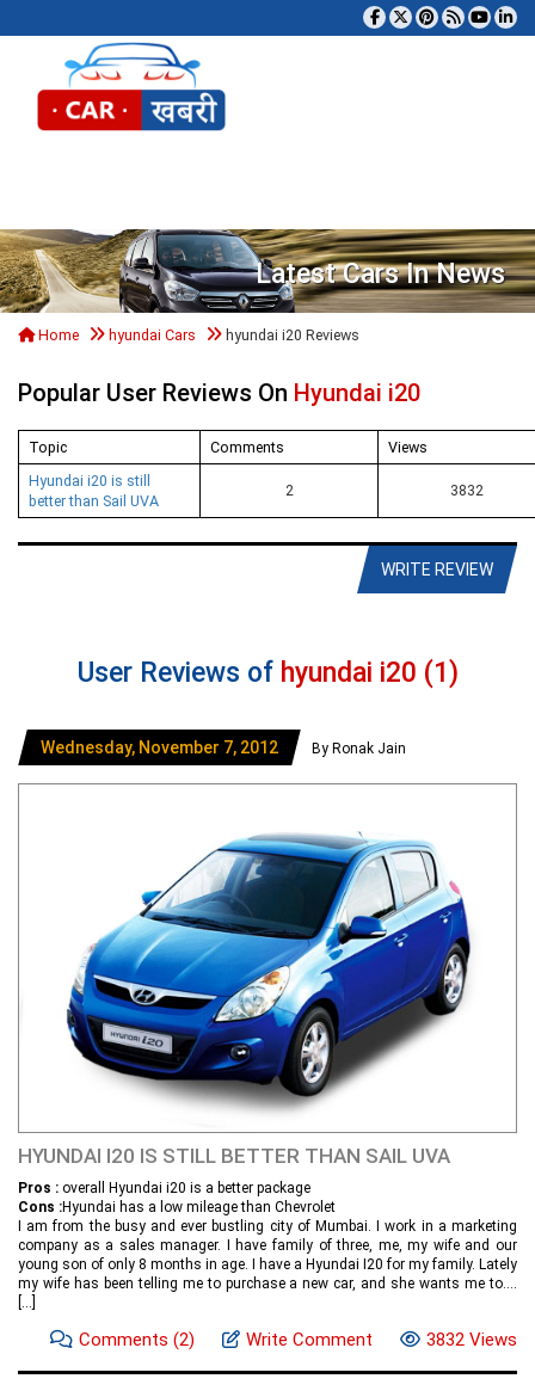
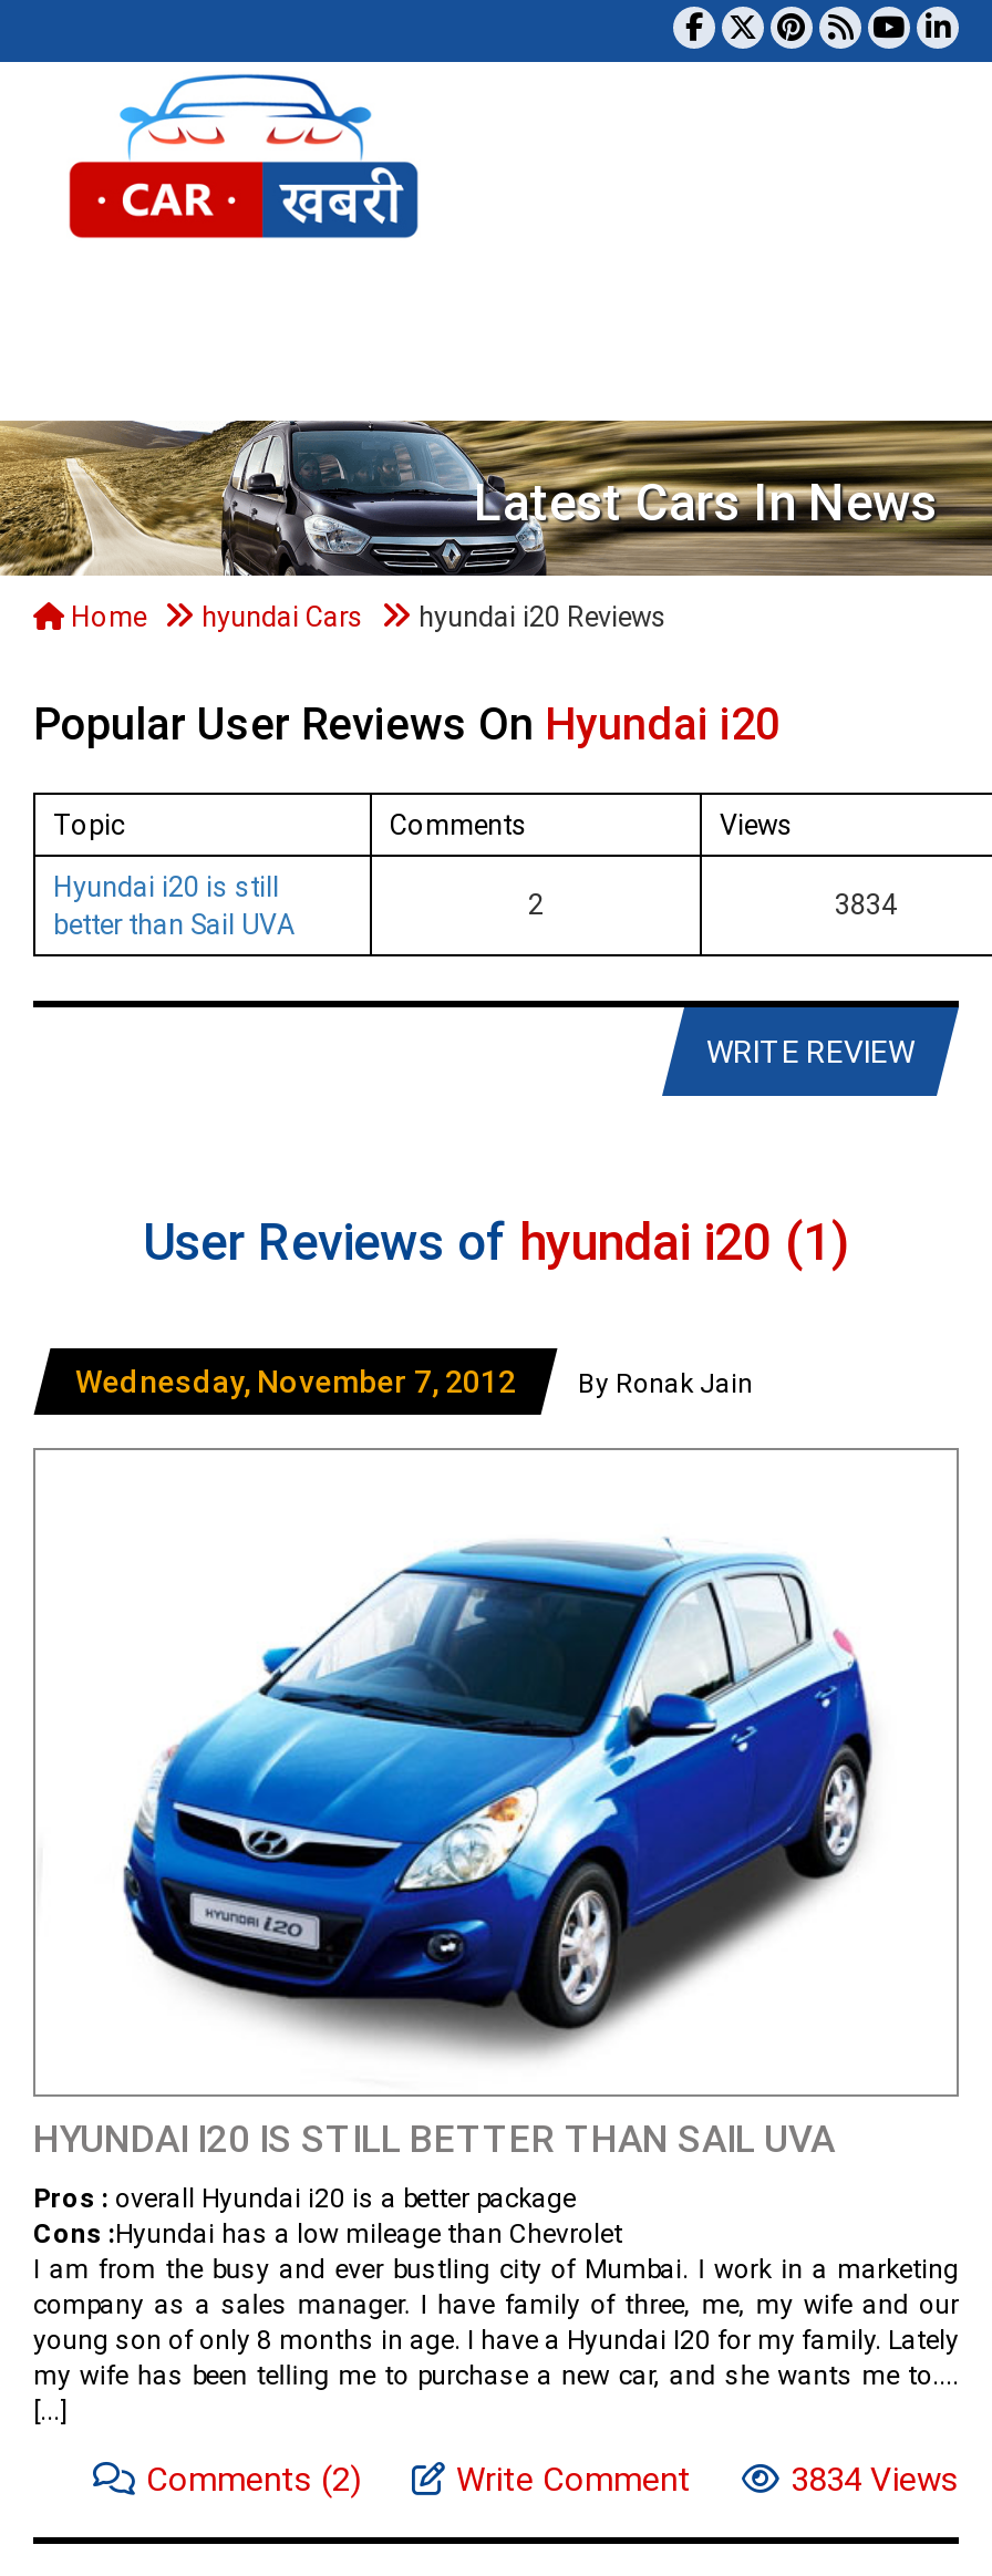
[450,481,484,499] 3832 -> [835,888,897,921] 3834
[426,1329,517,1350] 3832 Views -> [790,2460,959,2500] 3834 Views

